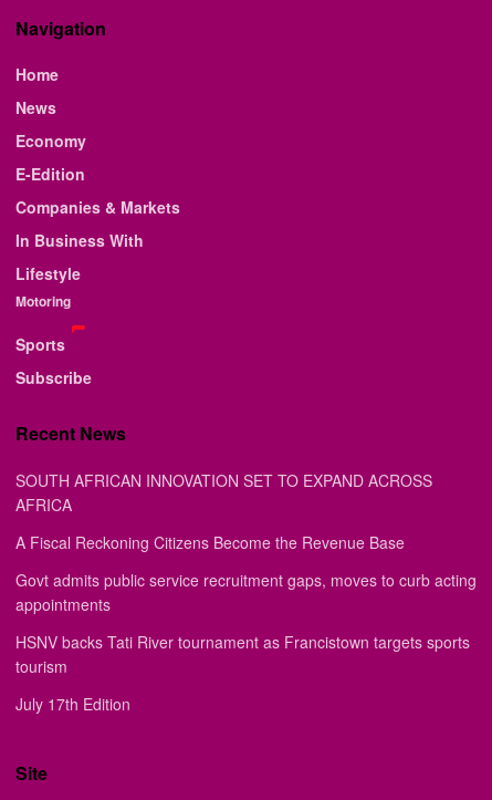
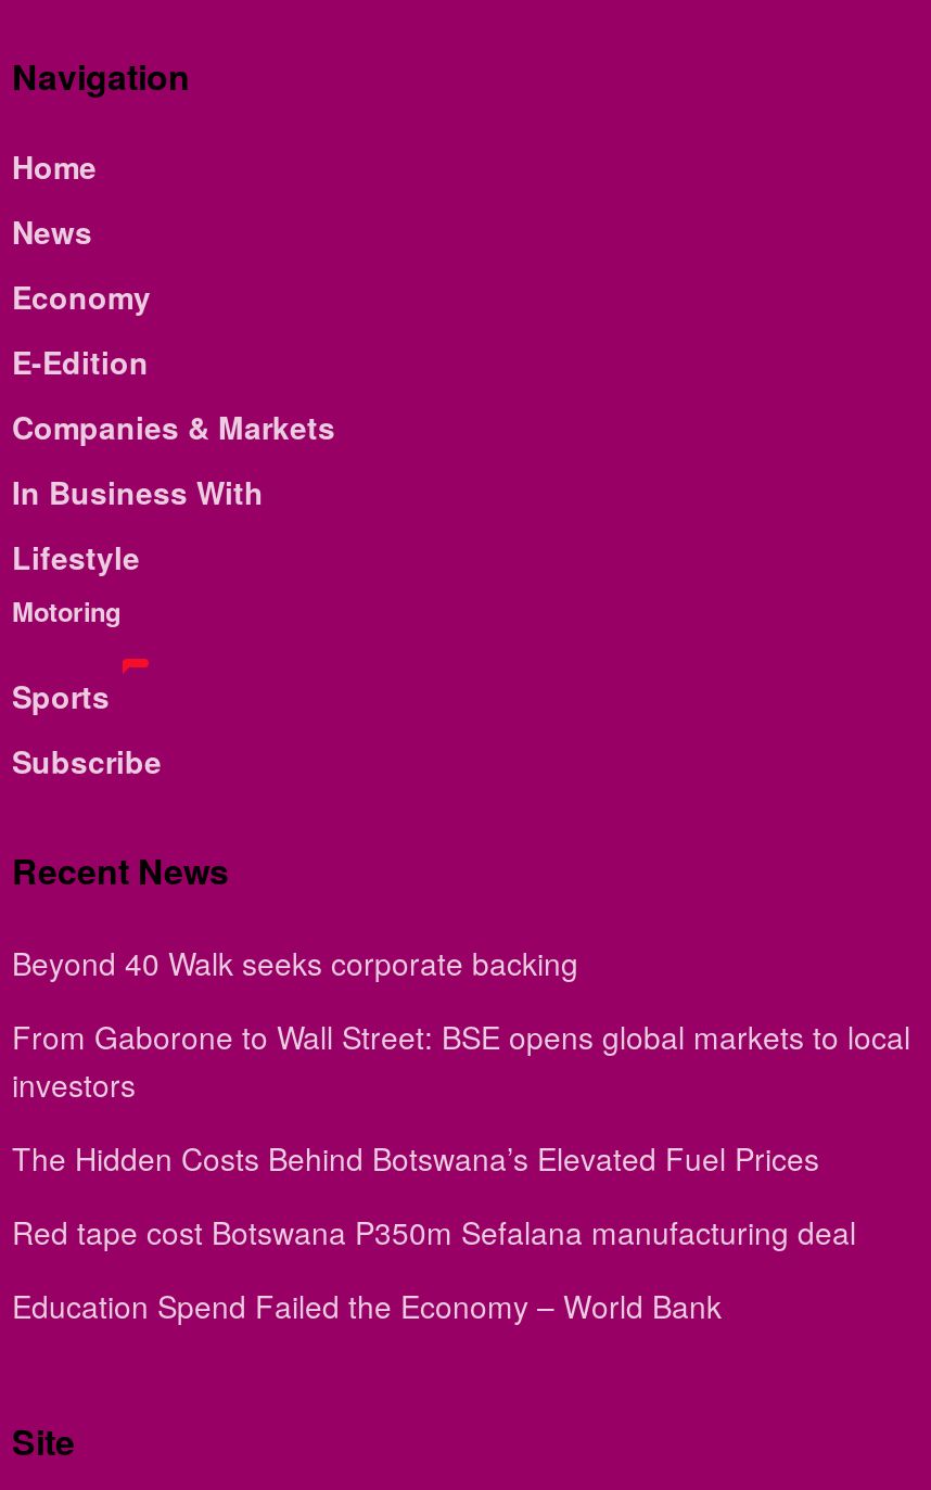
[15,469,432,515] SOUTH AFRICAN INNOVATION SET TO EXPAND ACROSS | AFRICA -> [12,940,578,983] Beyond 40 Walk seeks corporate backing
[15,531,405,553] A Fiscal Reckoning Citizens Become the Revenue Base -> [12,1014,910,1105] From Gaborone to Wall Street: BSE opens global markets to local | investors
[15,568,477,615] Govt admits public service recruitment gaps, moves to curb acting | appointments -> [12,1135,819,1179] The Hidden Costs Behind Botswana’s Elevated Fuel Prices
[15,630,470,677] HSNV backs Tati River tournament as Francistown targets sports | tourism -> [12,1209,856,1252] Red tape cost Botswana P350m Sefalana manufacturing deal
[15,692,130,714] July 17th Edition -> [12,1283,722,1326] Education Spend Failed the Economy – World Bank

